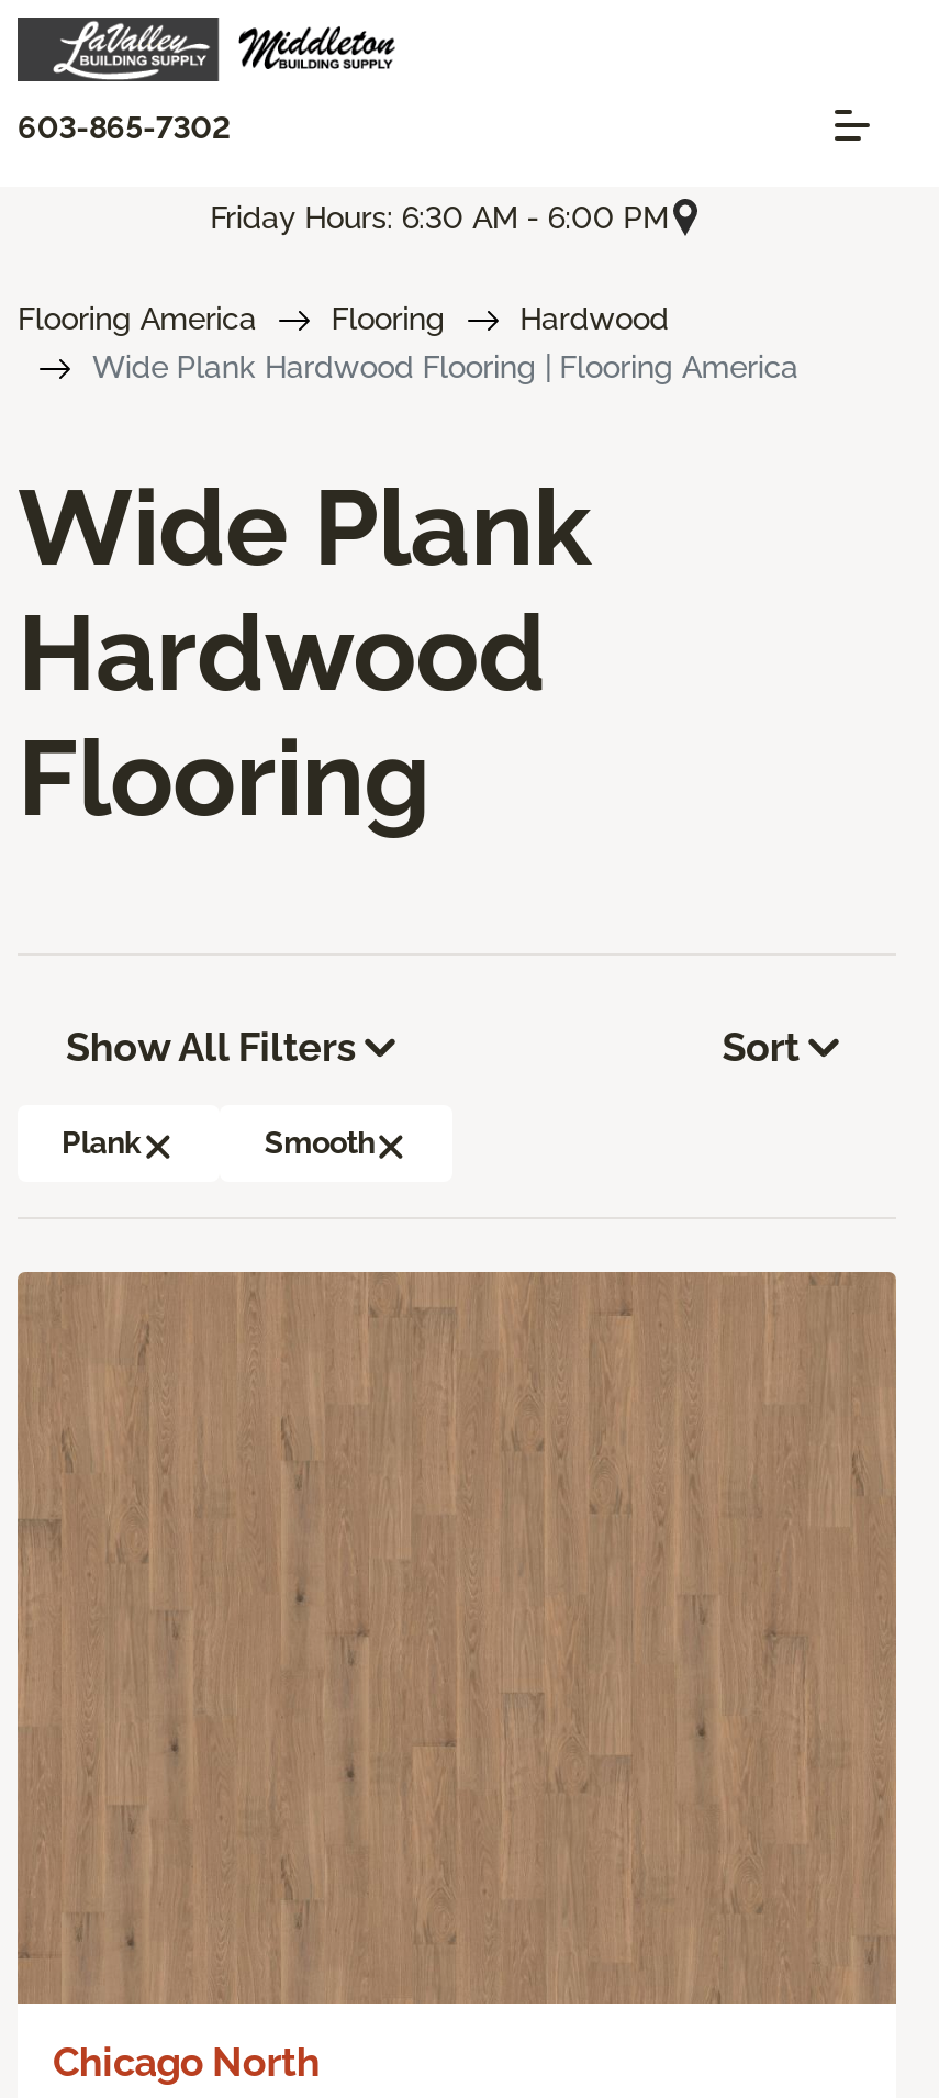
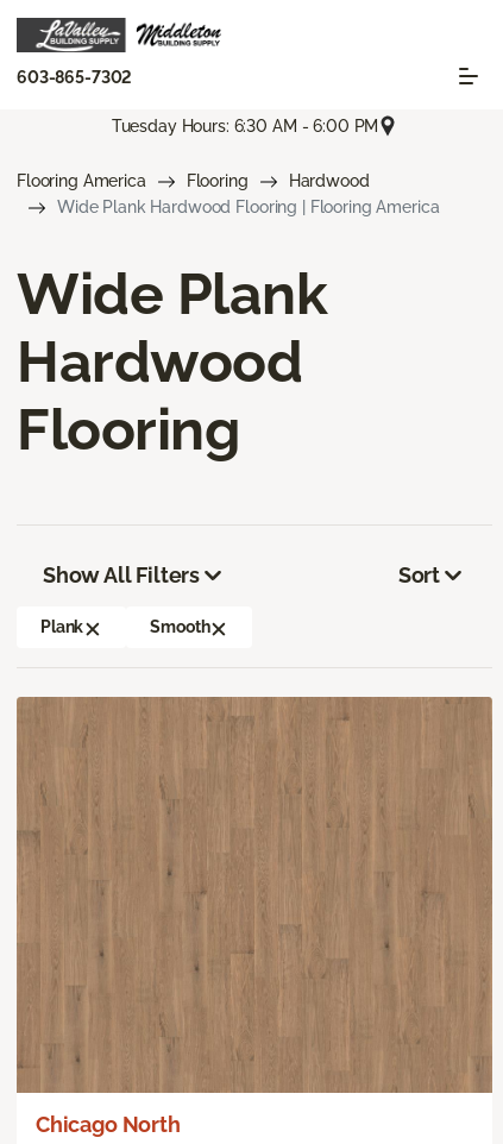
[210,199,668,234] Friday Hours: 6:30 AM - 6:00 PM -> [111,116,378,135] Tuesday Hours: 6:30 AM - 6:00 PM

